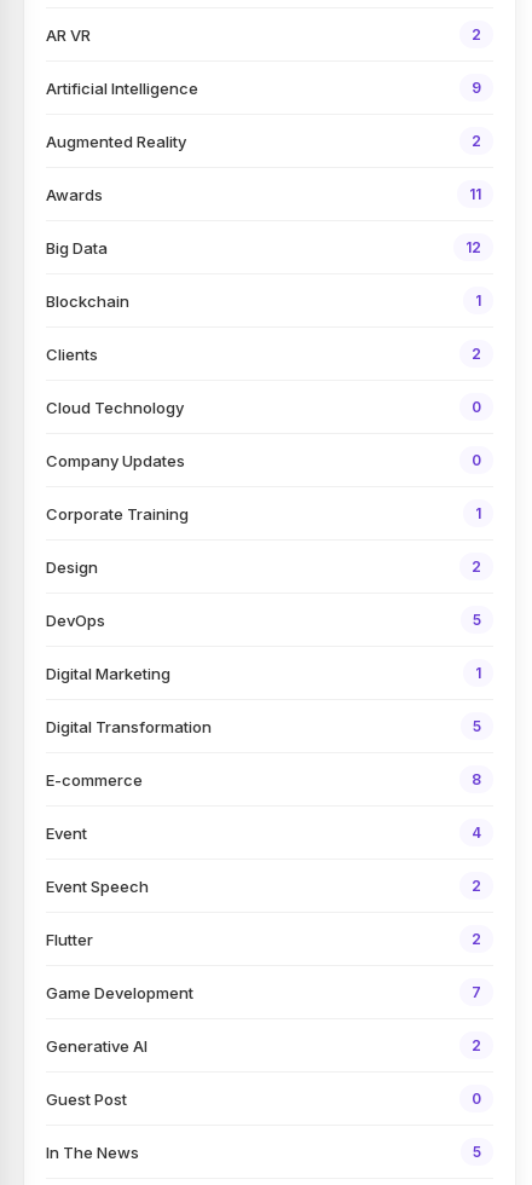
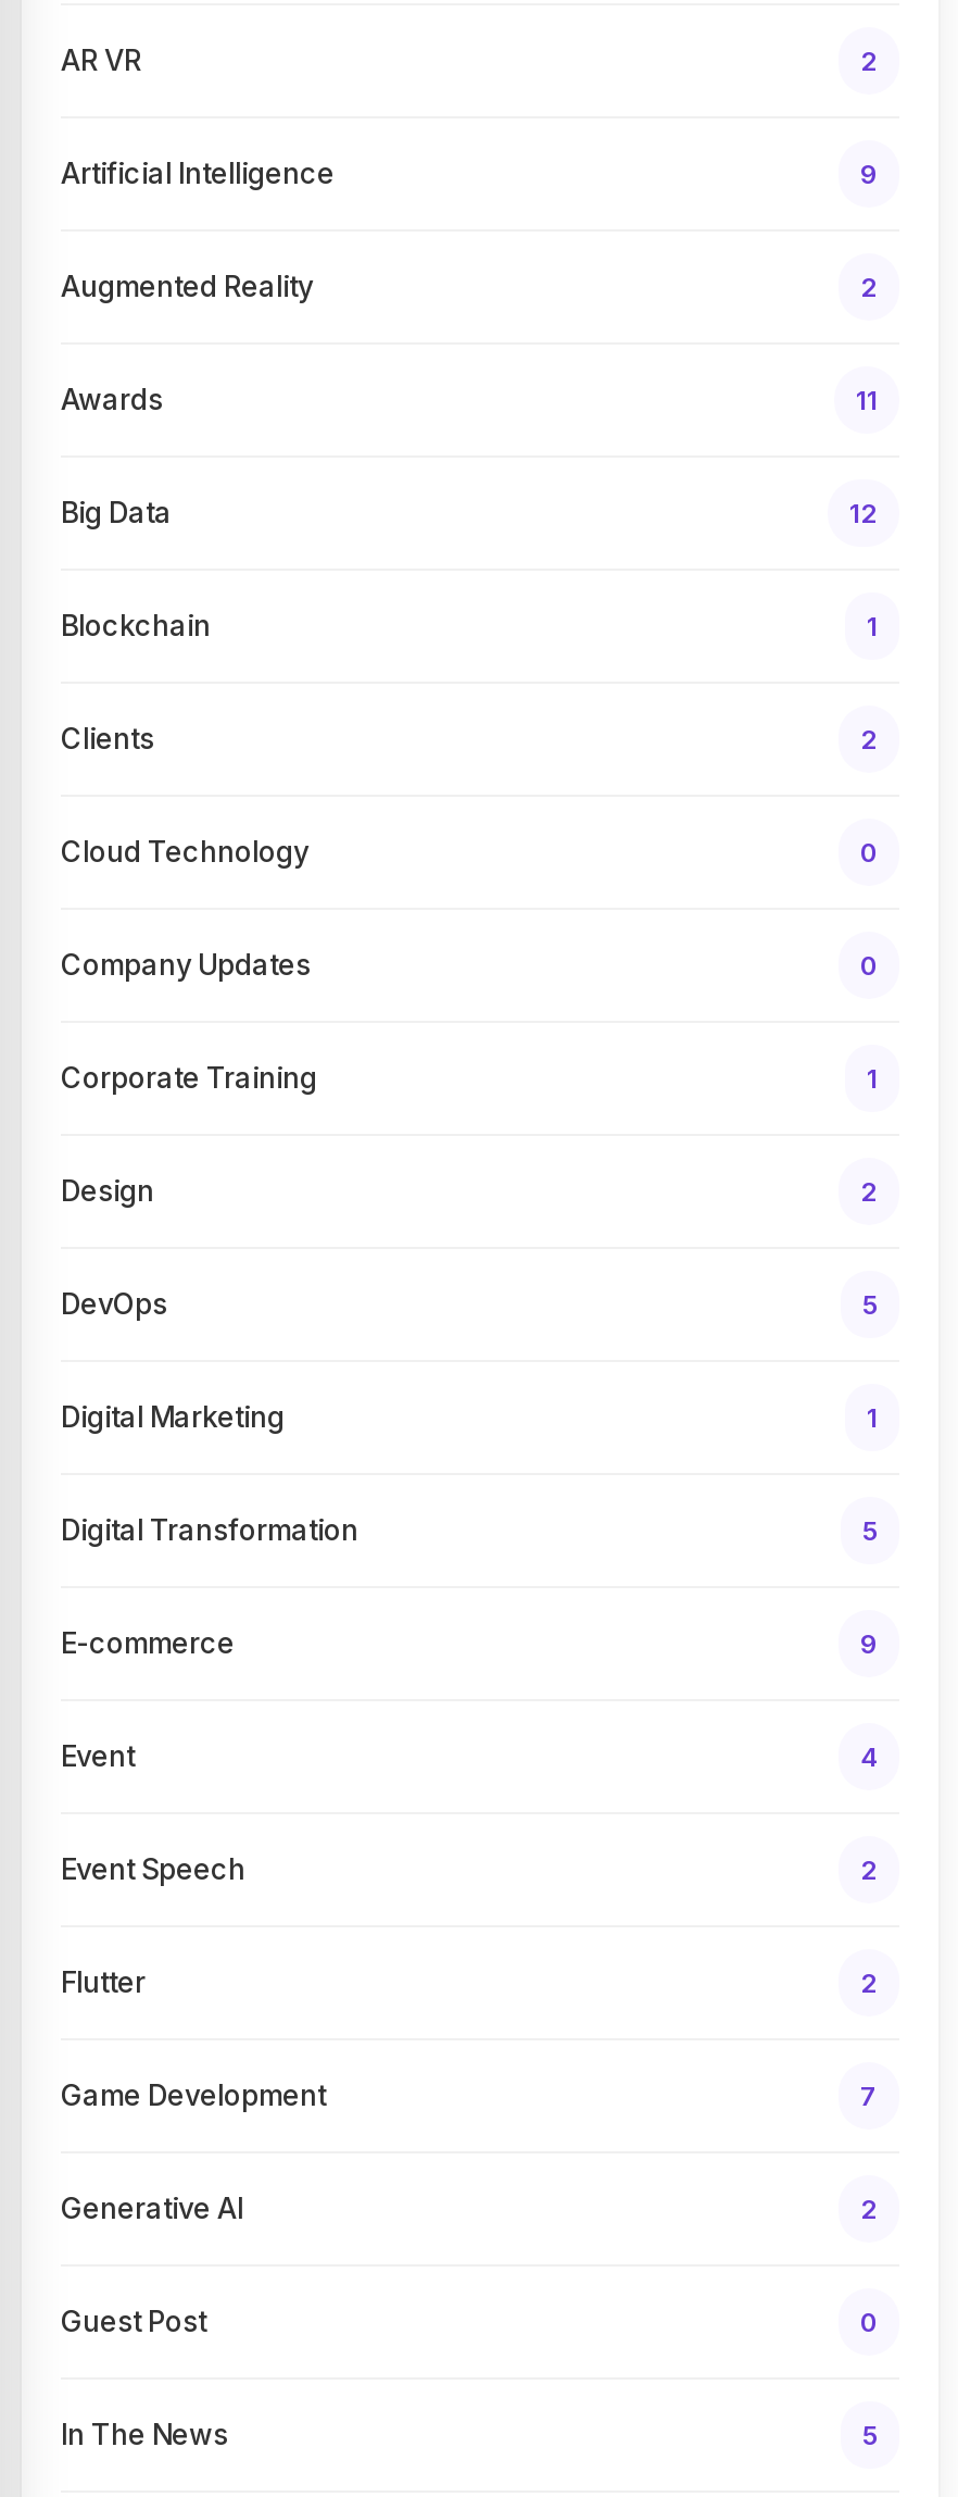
[472,770,481,788] 8 -> [860,1627,878,1660] 9

